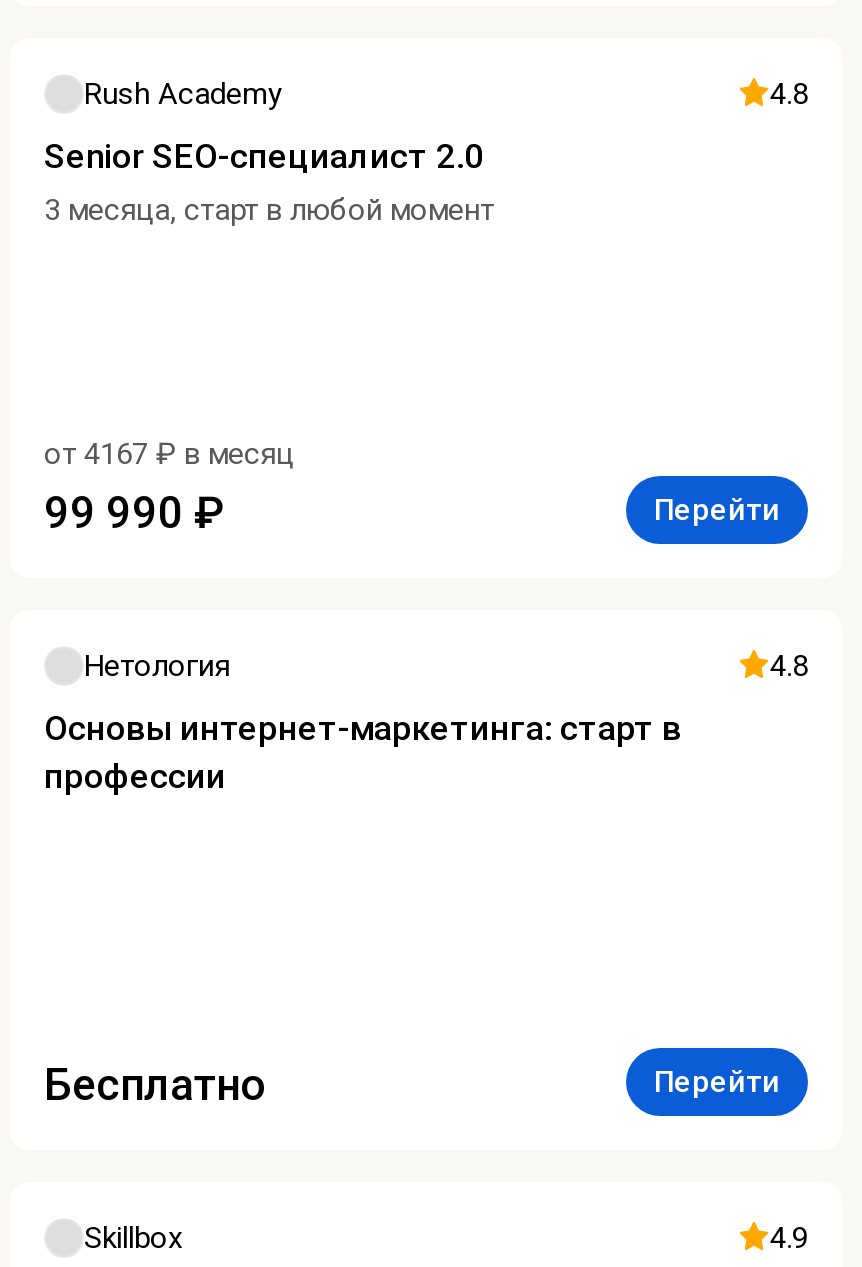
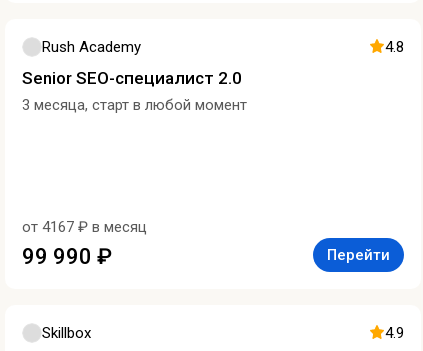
[44,648,808,796] Нетология | 4.8 | Основы интернет-маркетинга: старт в | профессии -> none
[44,1060,780,1110] Бесплатно | Перейти -> none

